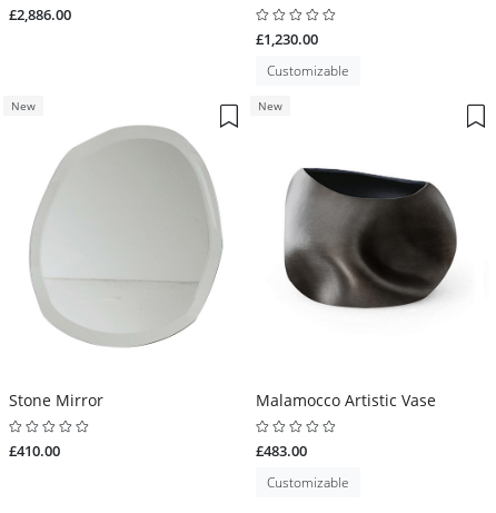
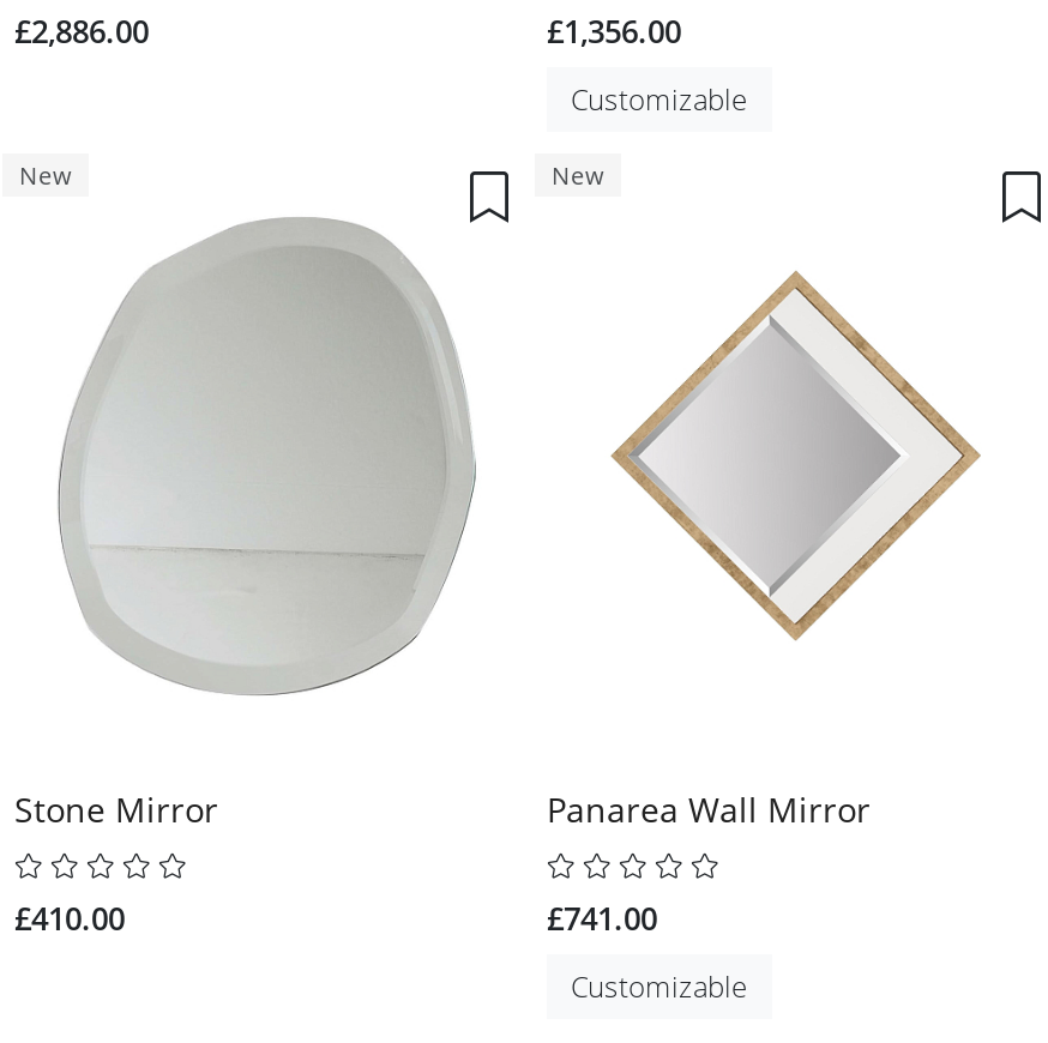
[256,28,318,49] £1,230.00 -> [547,9,681,52] £1,356.00
[284,151,458,320] [image] -> [607,269,986,643] [image]
[256,390,436,411] Malamocco Artistic Vase -> [547,787,871,832] Panarea Wall Mirror
[256,441,307,461] £483.00 -> [547,897,657,940] £741.00

